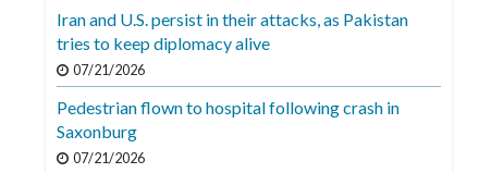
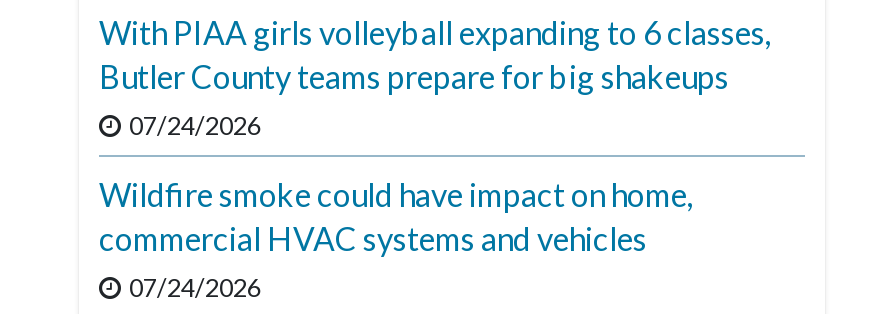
[57,9,408,79] Iran and U.S. persist in their attacks, as Pakistan | tries to keep diplomacy alive | 07/21/2026 -> [99,13,771,141] With PIAA girls volleyball expanding to 6 classes, | Butler County teams prepare for big shakeups | 07/24/2026
[57,97,400,167] Pedestrian flown to hospital following crash in | Saxonburg | 07/21/2026 -> [99,175,693,303] Wildfire smoke could have impact on home, | commercial HVAC systems and vehicles | 07/24/2026

